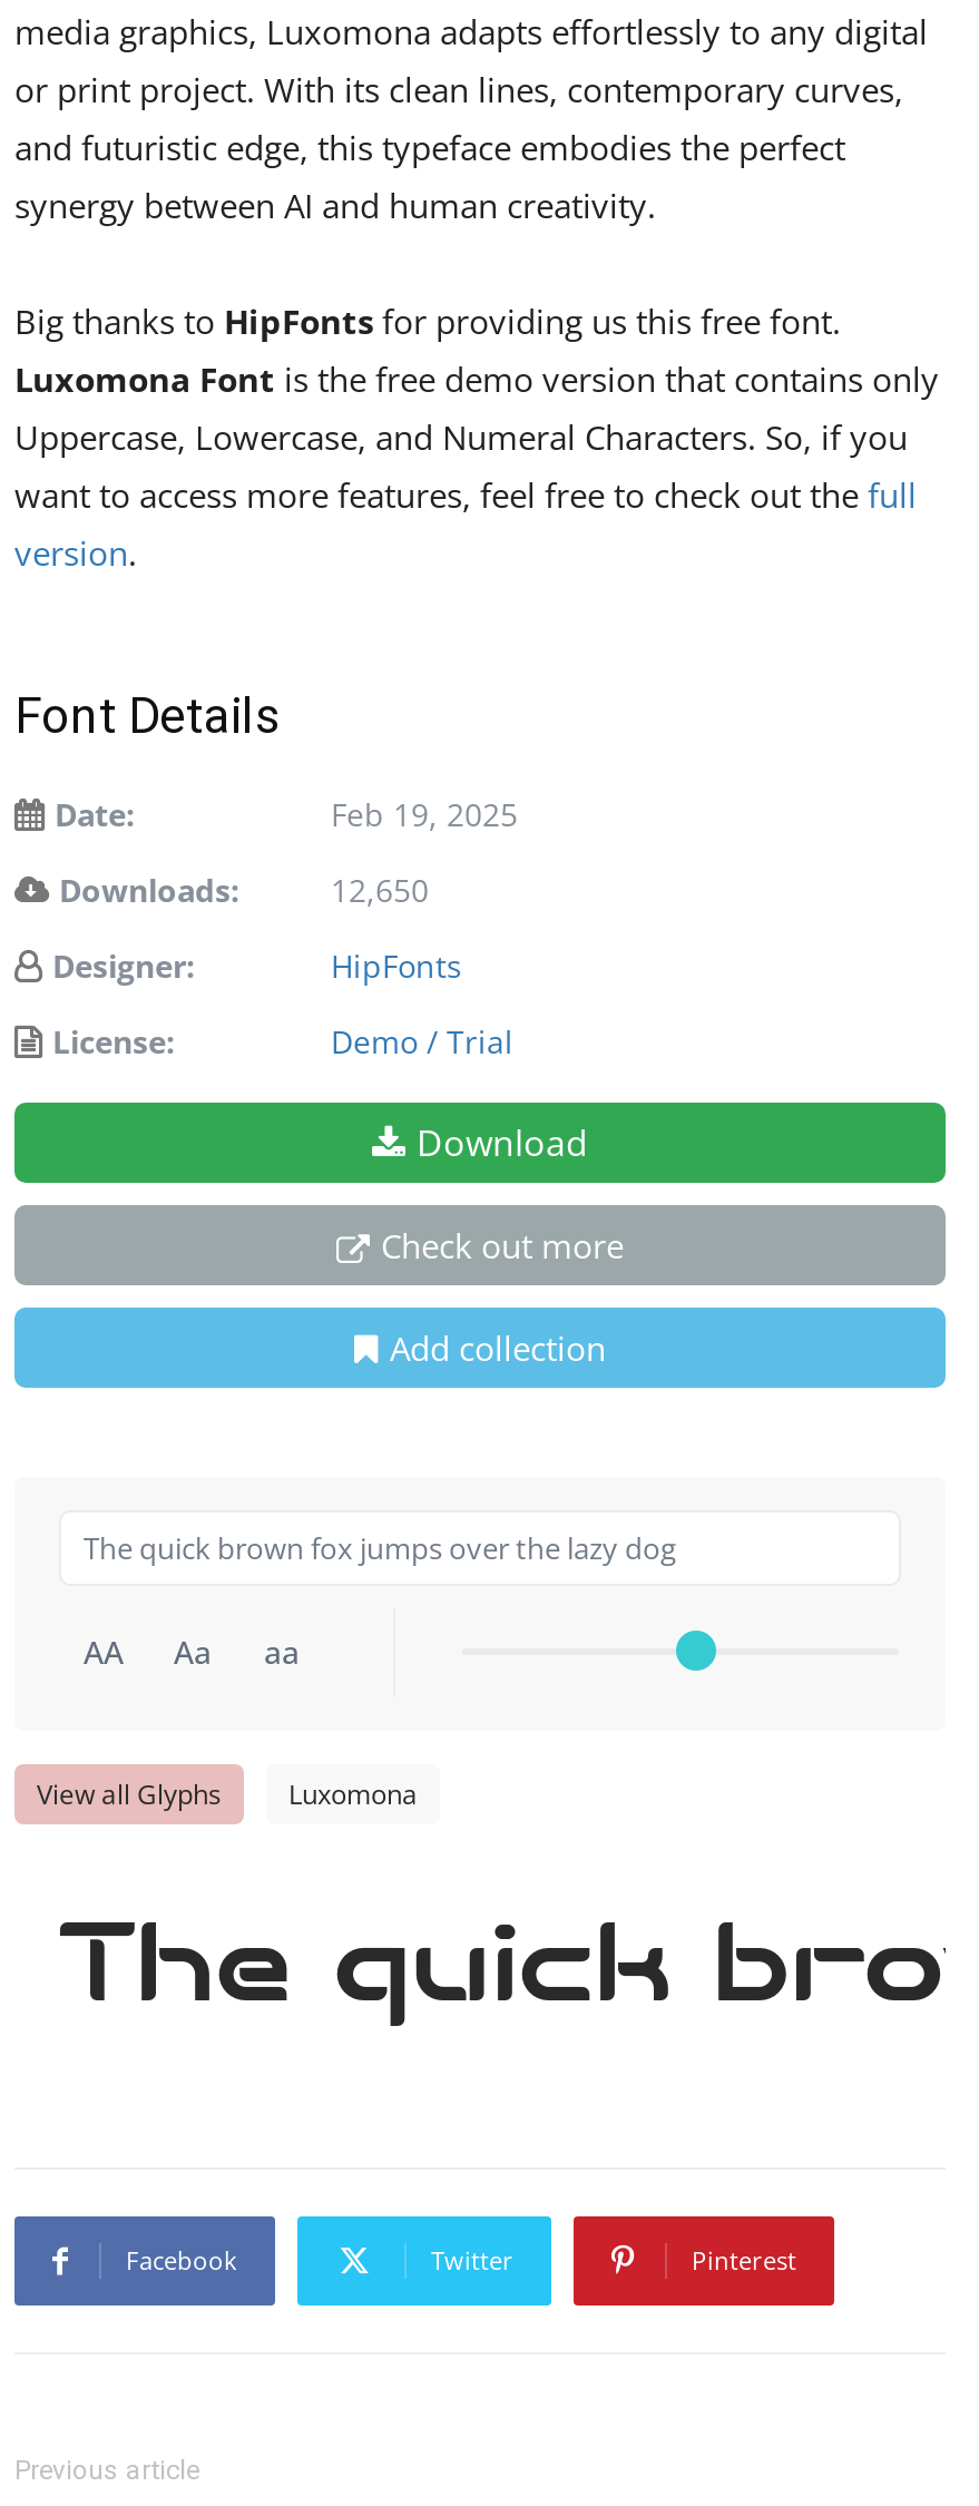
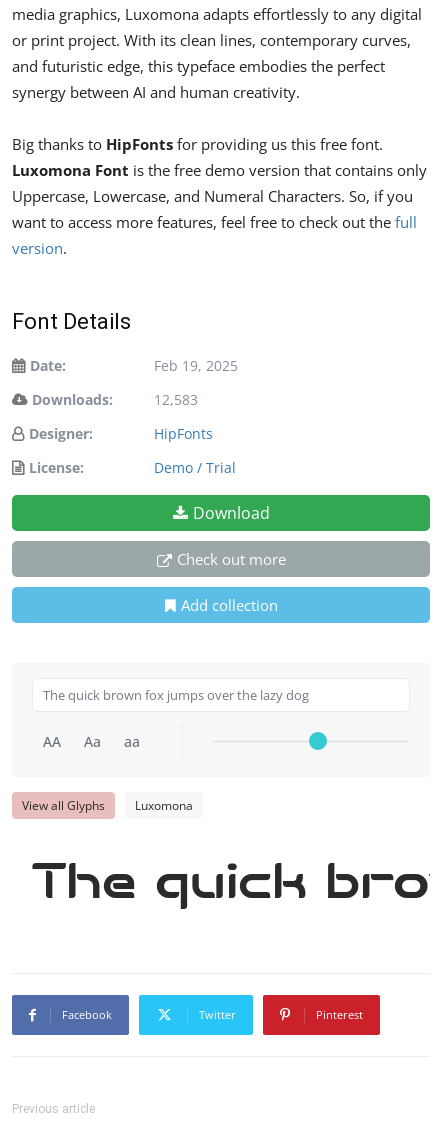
[331,870,429,912] 12,650 -> [154,390,198,409] 12,583

